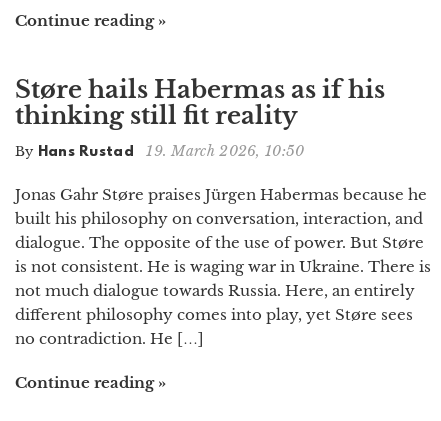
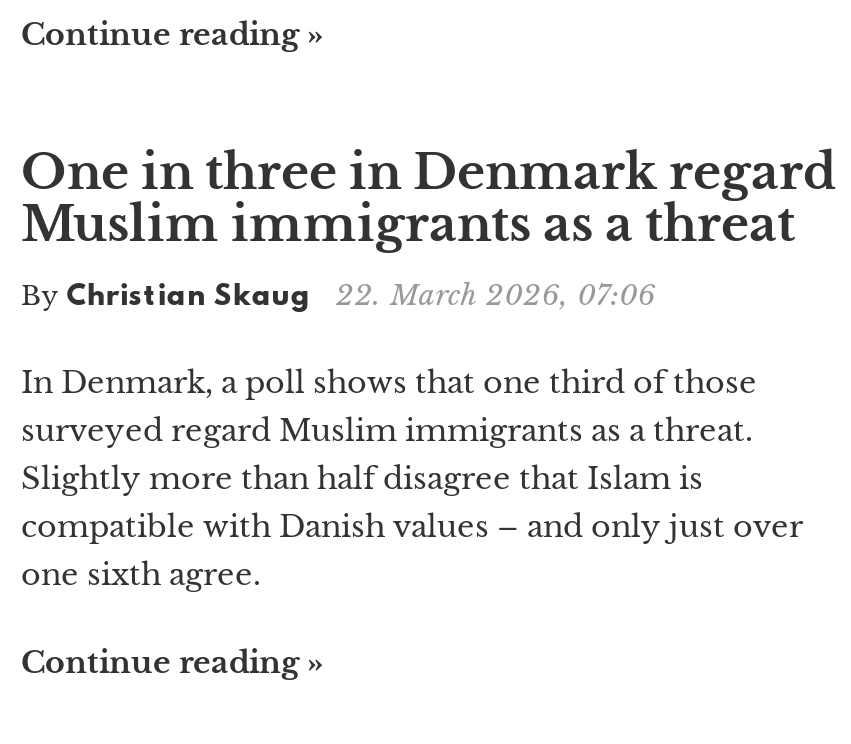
[15,75,385,161] Støre hails Habermas as if his | thinking still fit reality | By Hans Rustad 19. March 2026, 10:50 -> [21,143,837,315] One in three in Denmark regard | Muslim immigrants as a threat | By Christian Skaug 22. March 2026, 07:06
[15,185,431,348] Jonas Gahr Støre praises Jürgen Habermas because he | built his philosophy on conversation, interaction, and | dialogue. The opposite of the use of power. But Støre | is not consistent. He is waging war in Ukraine. There is | not much dialogue towards Russia. Here, an entirely | different philosophy comes into play, yet Støre sees | no contradiction. He […] -> [21,363,803,593] In Denmark, a poll shows that one third of those | surveyed regard Muslim immigrants as a threat. | Slightly more than half disagree that Islam is | compatible with Danish values – and only just over | one sixth agree.

